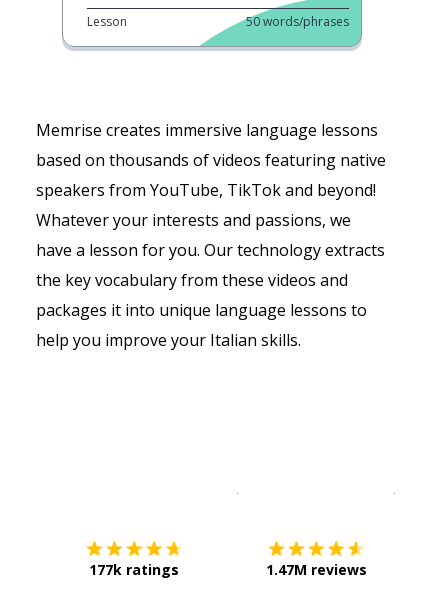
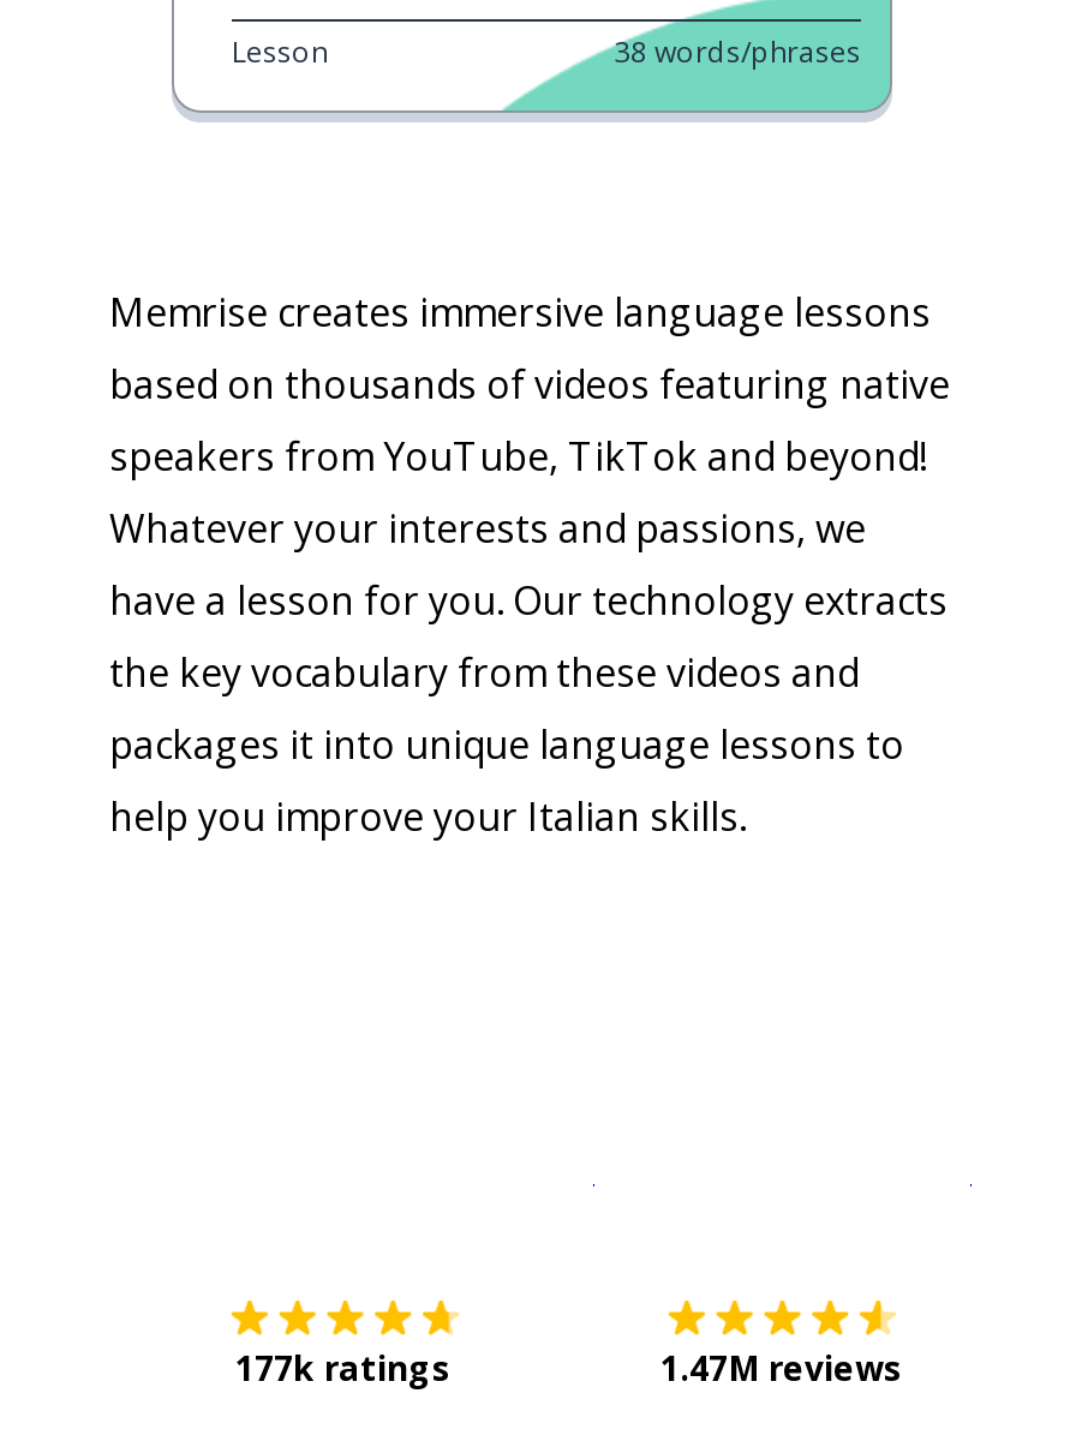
[246,13,349,30] 50 words/phrases -> [614,31,861,72] 38 words/phrases

